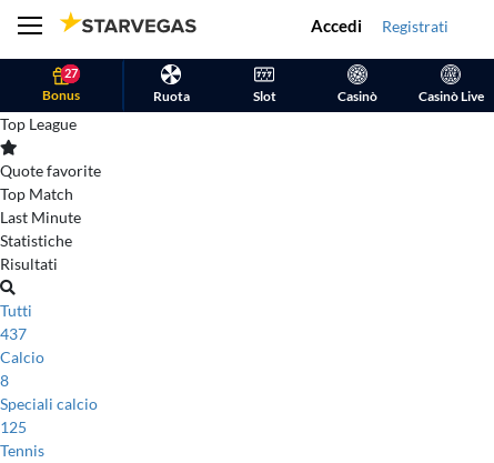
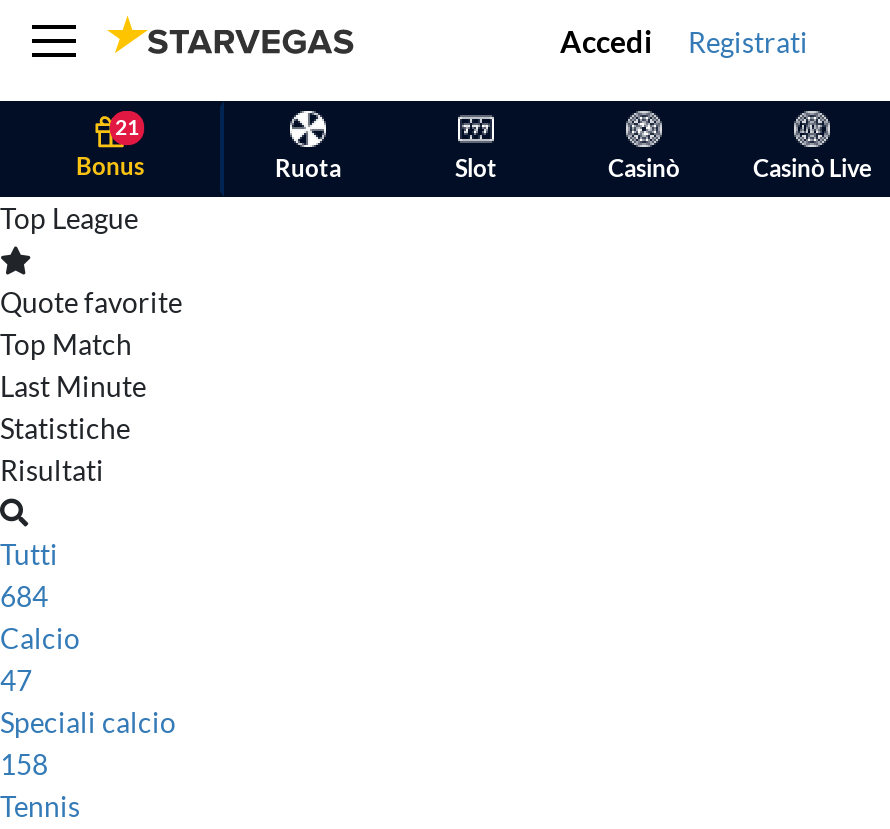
[64,67,77,80] 27 -> [115,115,139,139] 21
[0,324,27,343] 437 -> [0,579,48,613] 684
[0,371,9,390] 8 -> [0,663,32,697] 47
[0,417,27,436] 125 -> [0,747,48,781] 158

